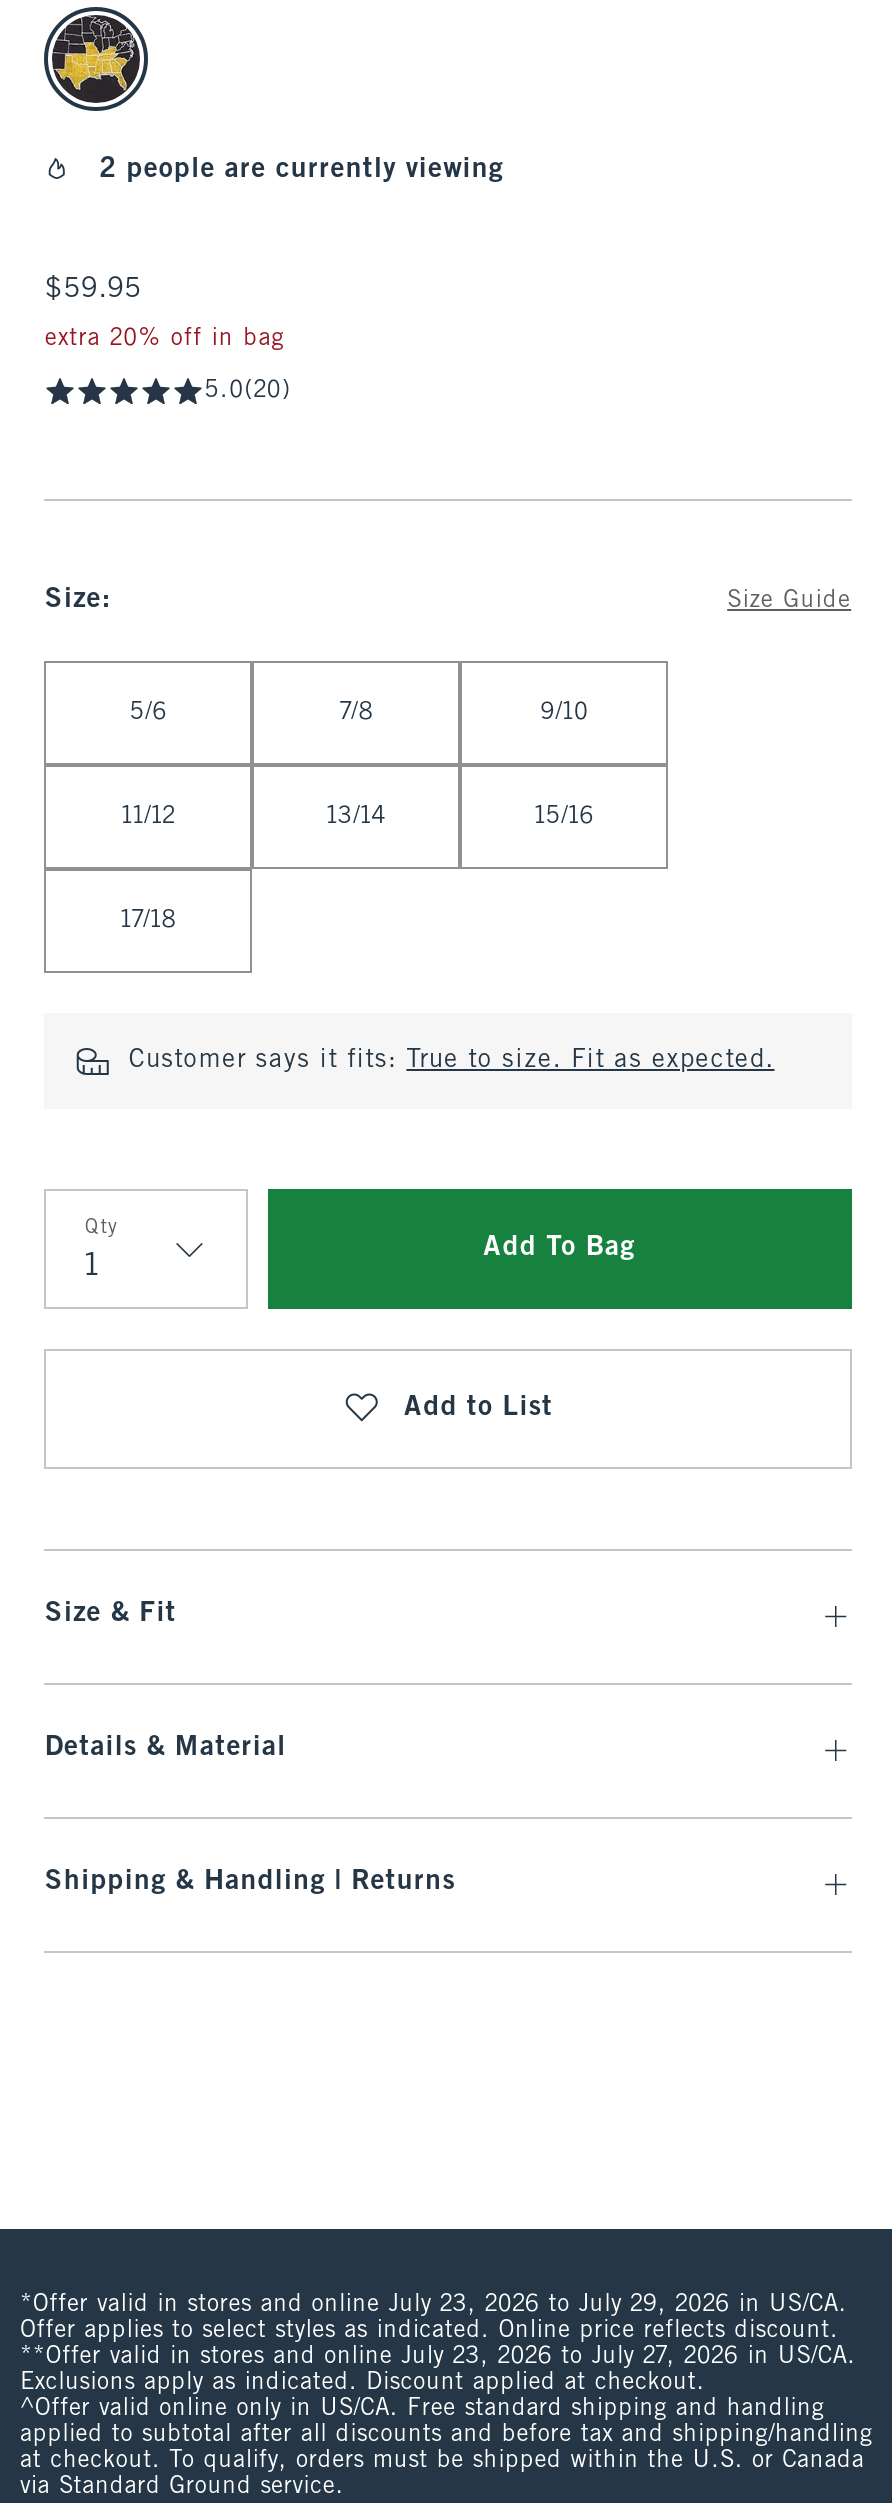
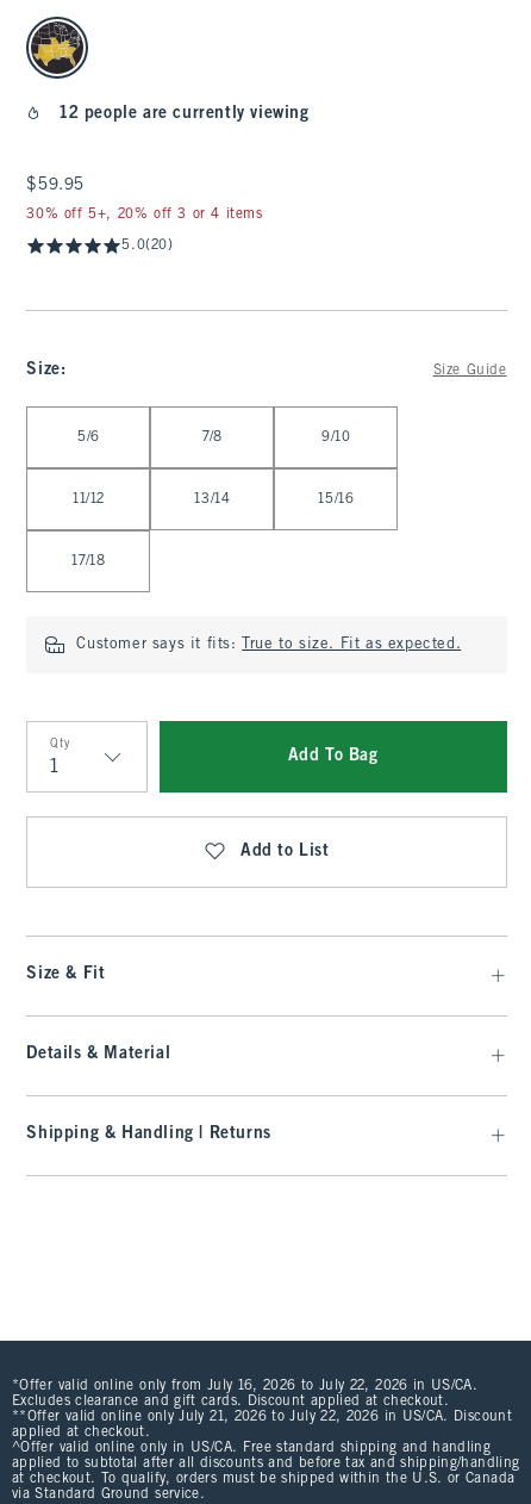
[100,157,504,183] 2 people are currently viewing -> [60,106,309,122] 12 people are currently viewing
[45,327,285,351] extra 20% off in bag -> [27,207,263,222] 30% off 5+, 20% off 3 or 4 items
[20,2293,856,2395] *Offer valid in stores and online July 23, 2026 to July 29, 2026 in US/CA. | Offer applies to select styles as indicated. Online price reflects discount. | **Offer valid in stores and online July 23, 2026 to July 27, 2026 in US/CA. | Exclusions apply as indicated. Discount applied at checkout. -> [12,1379,512,1440] *Offer valid online only from July 16, 2026 to July 22, 2026 in US/CA. | Excludes clearance and gift cards. Discount applied at checkout. | **Offer valid online only July 21, 2026 to July 22, 2026 in US/CA. Discount | applied at checkout.

